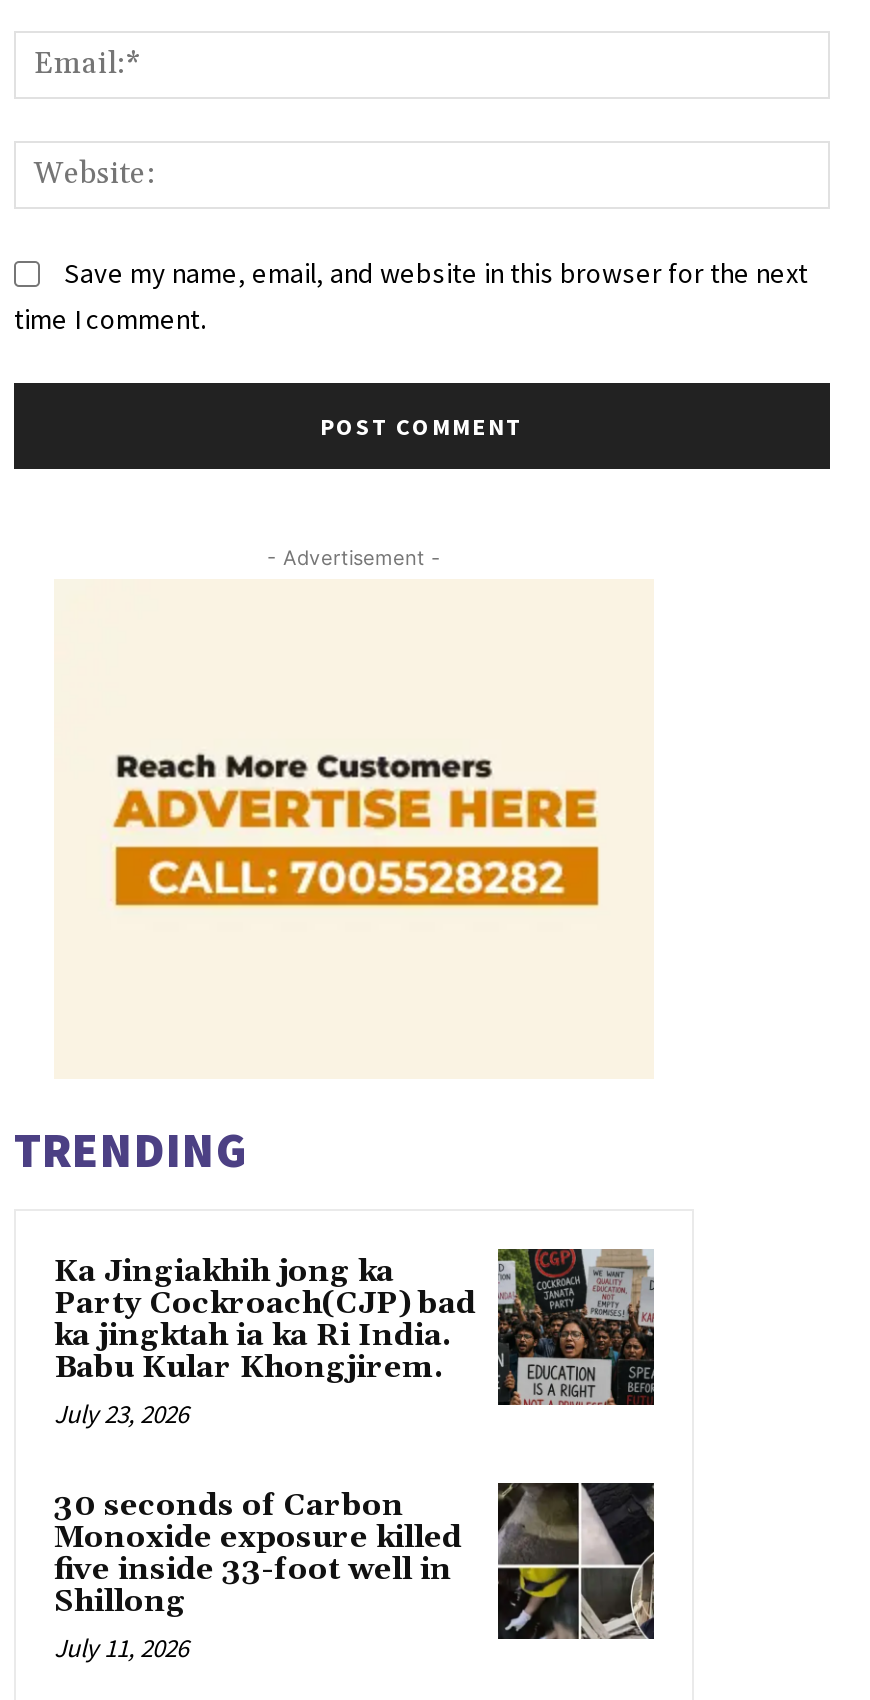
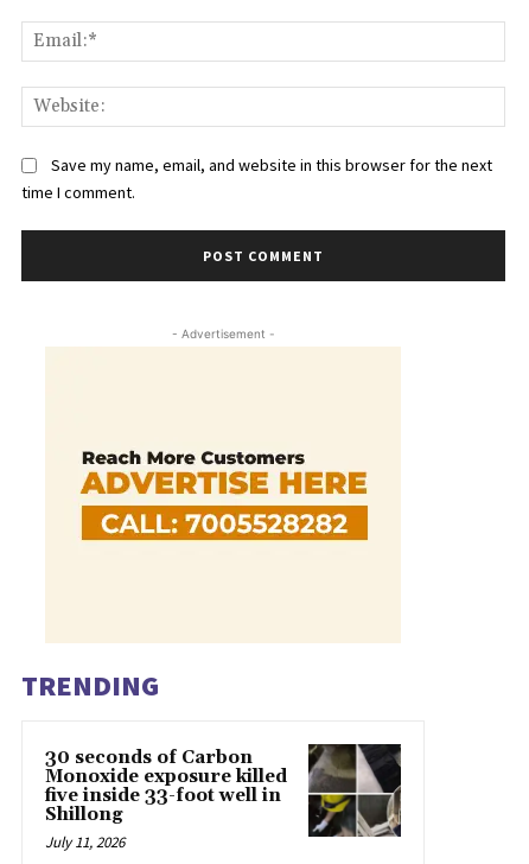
[54,1249,656,1431] [image] | Ka Jingiakhih jong ka | Party Cockroach(CJP) bad | ka jingktah ia ka Ri India. | Babu Kular Khongjirem. | July 23, 2026 -> none

